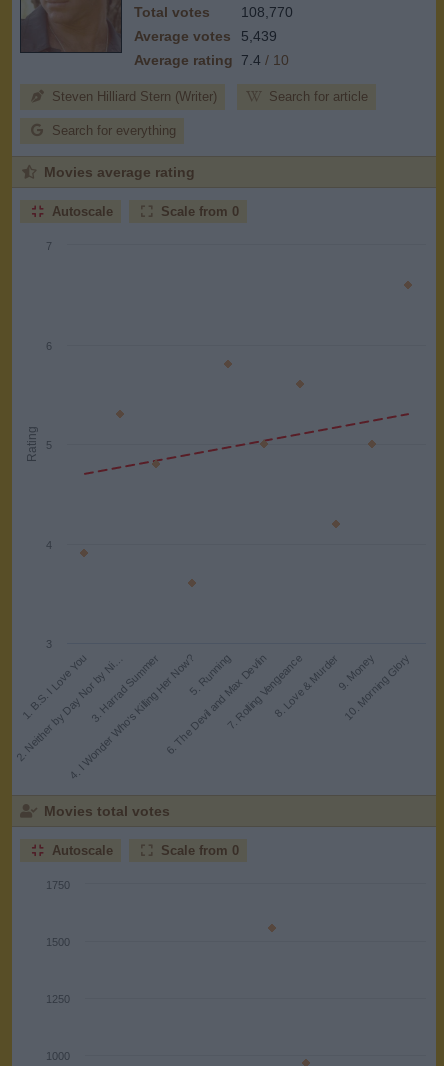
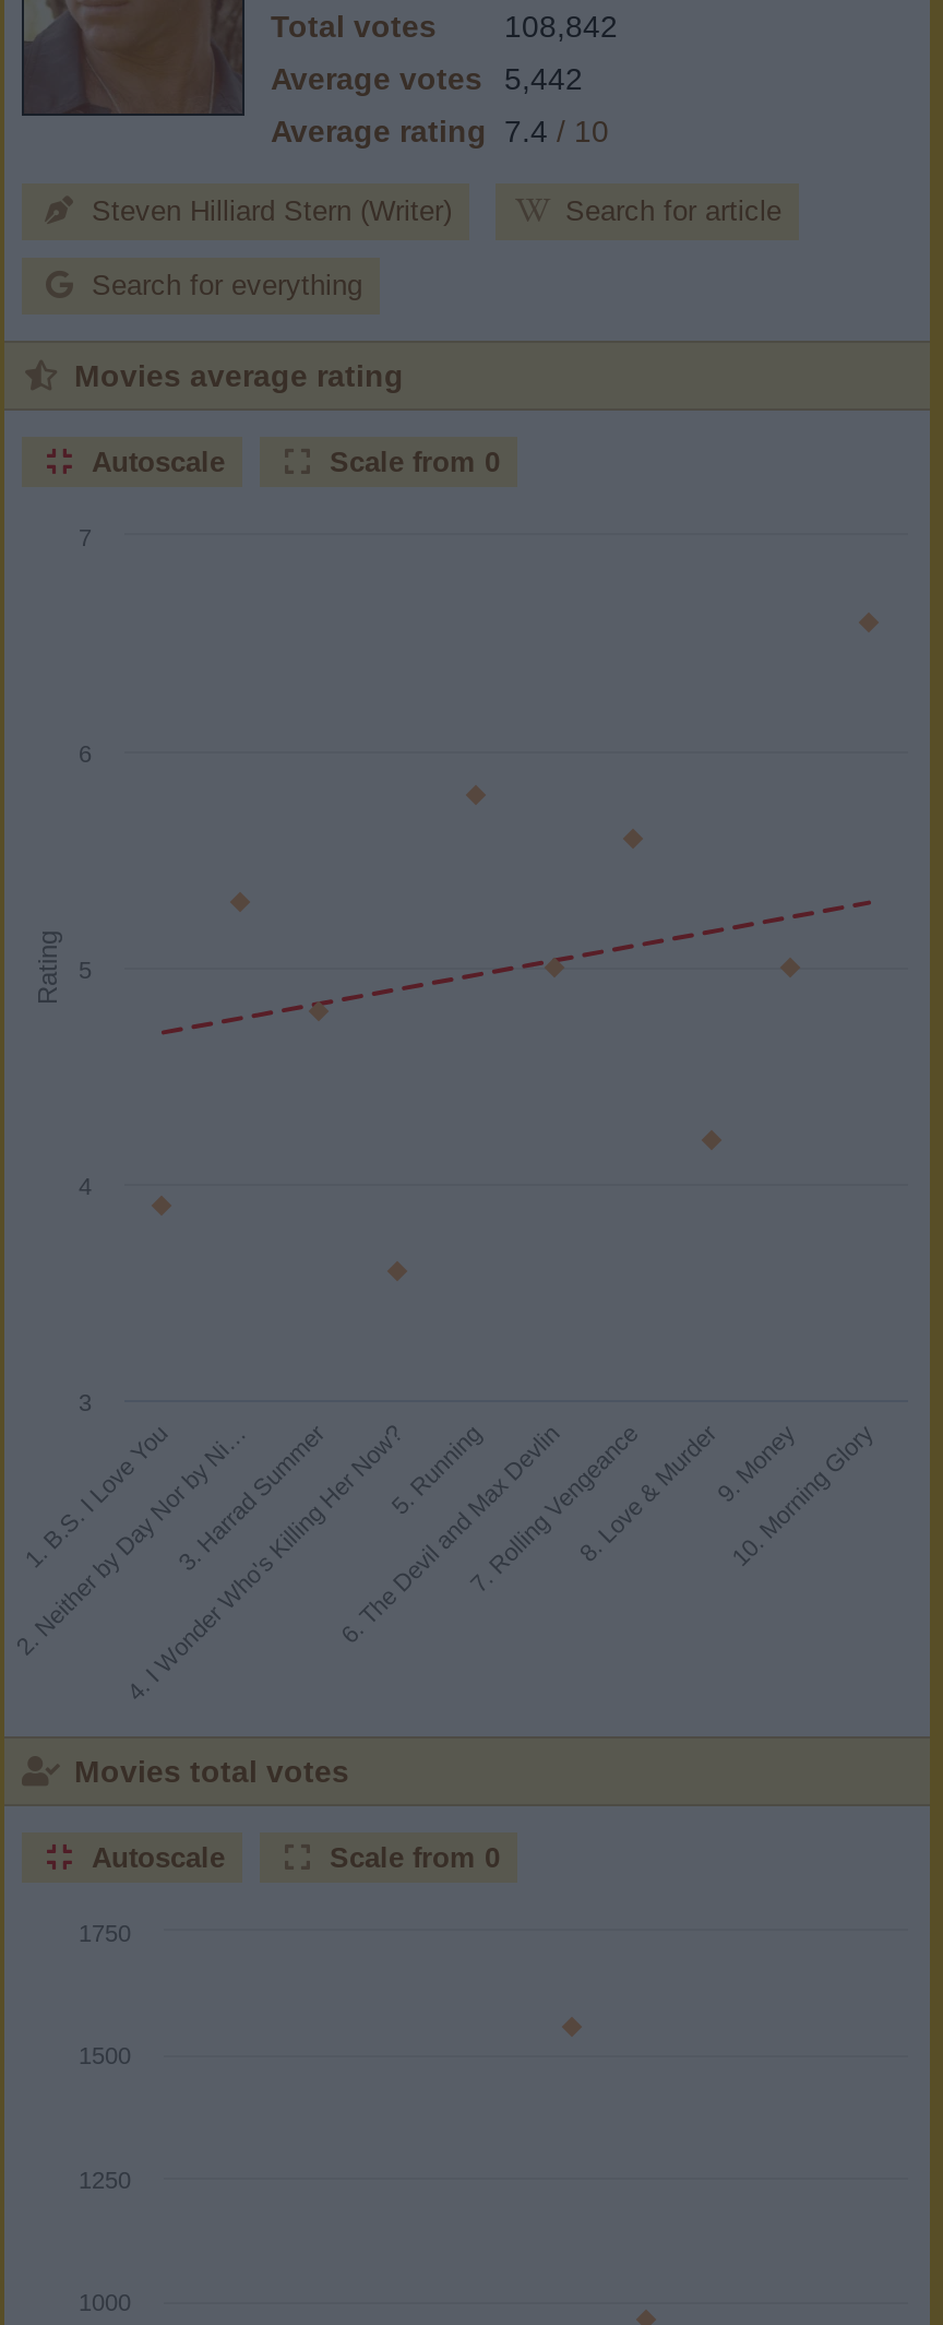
[134,4,293,20] Total votes 108,770 -> [271,9,618,44] Total votes 108,842
[134,28,277,44] Average votes 5,439 -> [271,61,583,96] Average votes 5,442

